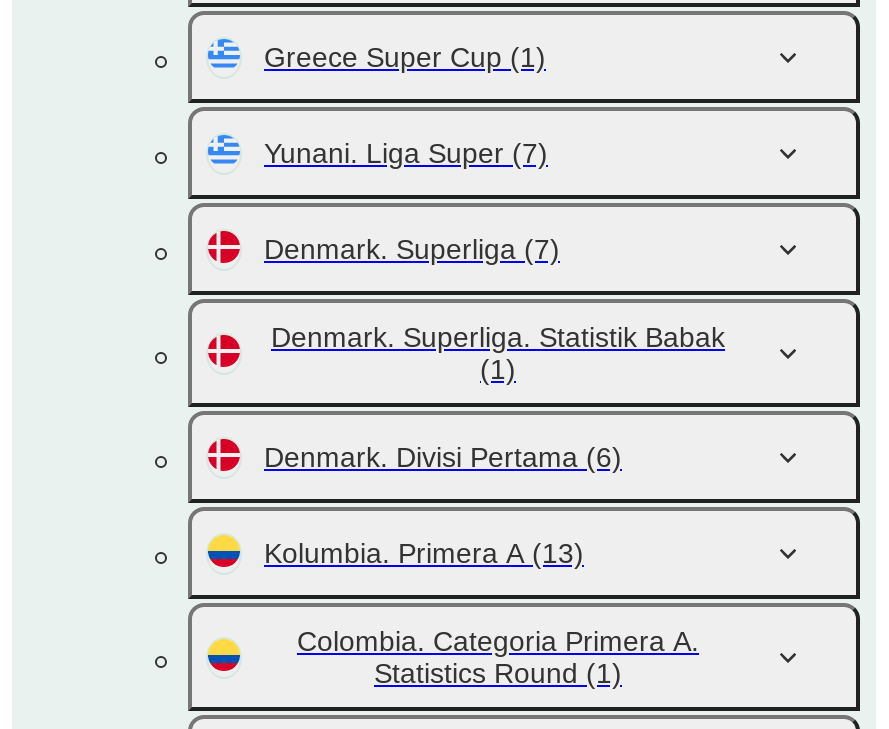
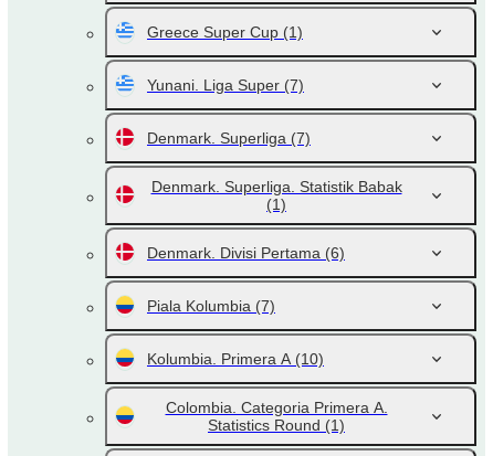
[264,537,584,569] Kolumbia. Primera A (13) -> [147,297,324,368] Piala Kolumbia (7) | Kolumbia. Primera A (10)

